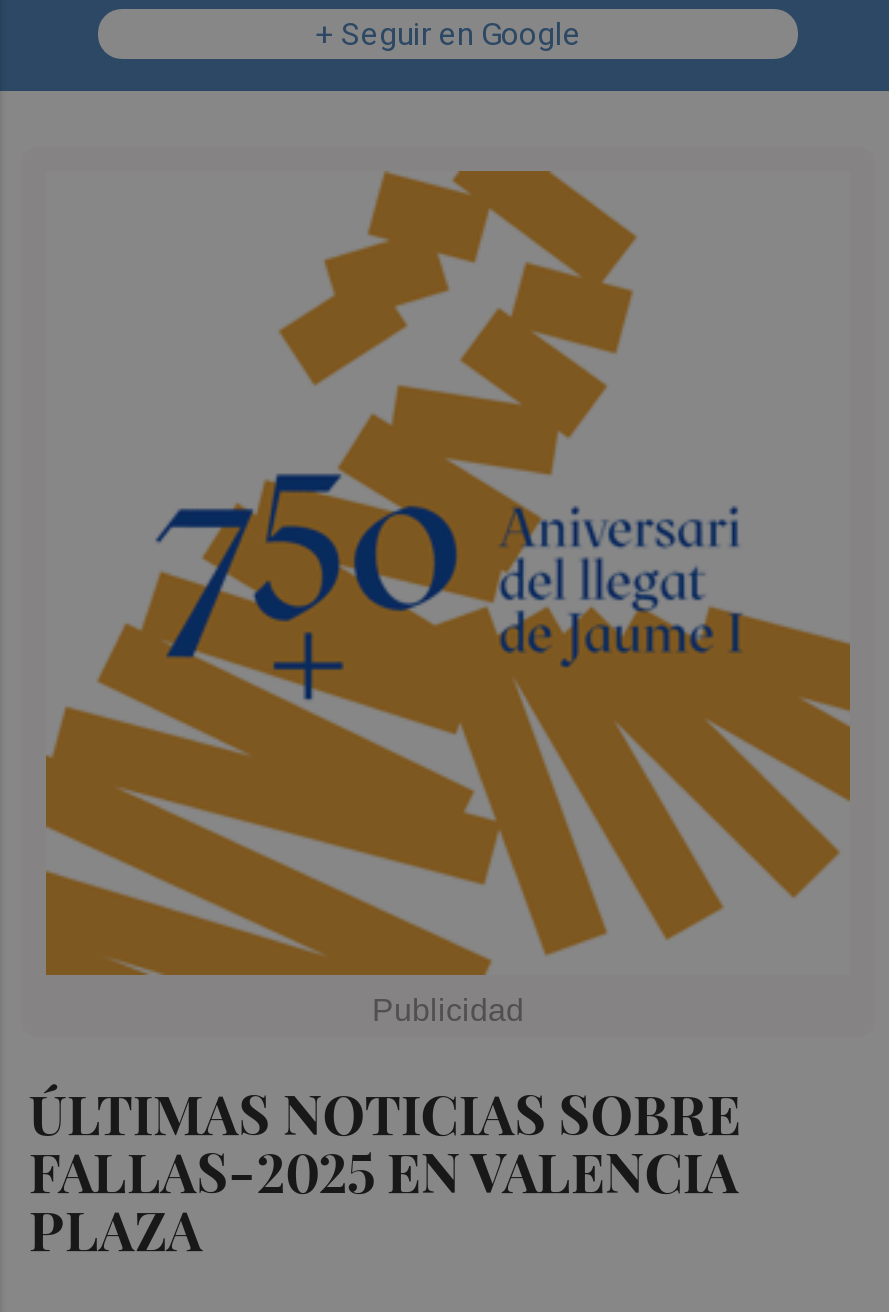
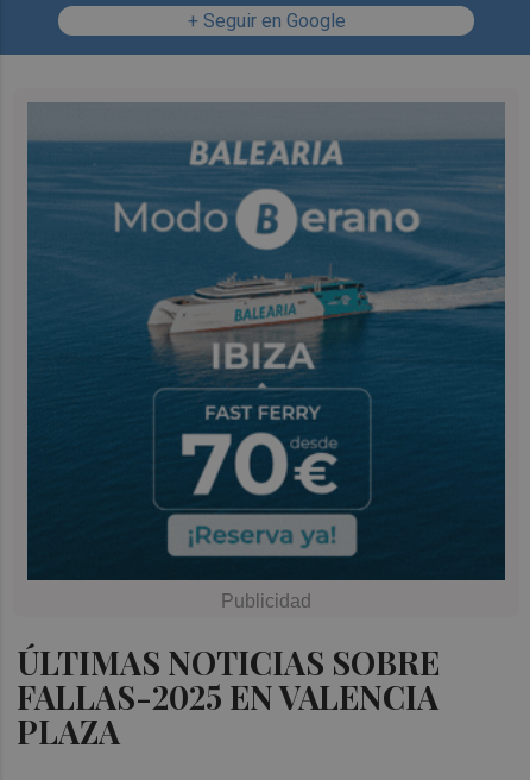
[44,169,852,977] [image] -> [26,102,506,581] [image]

